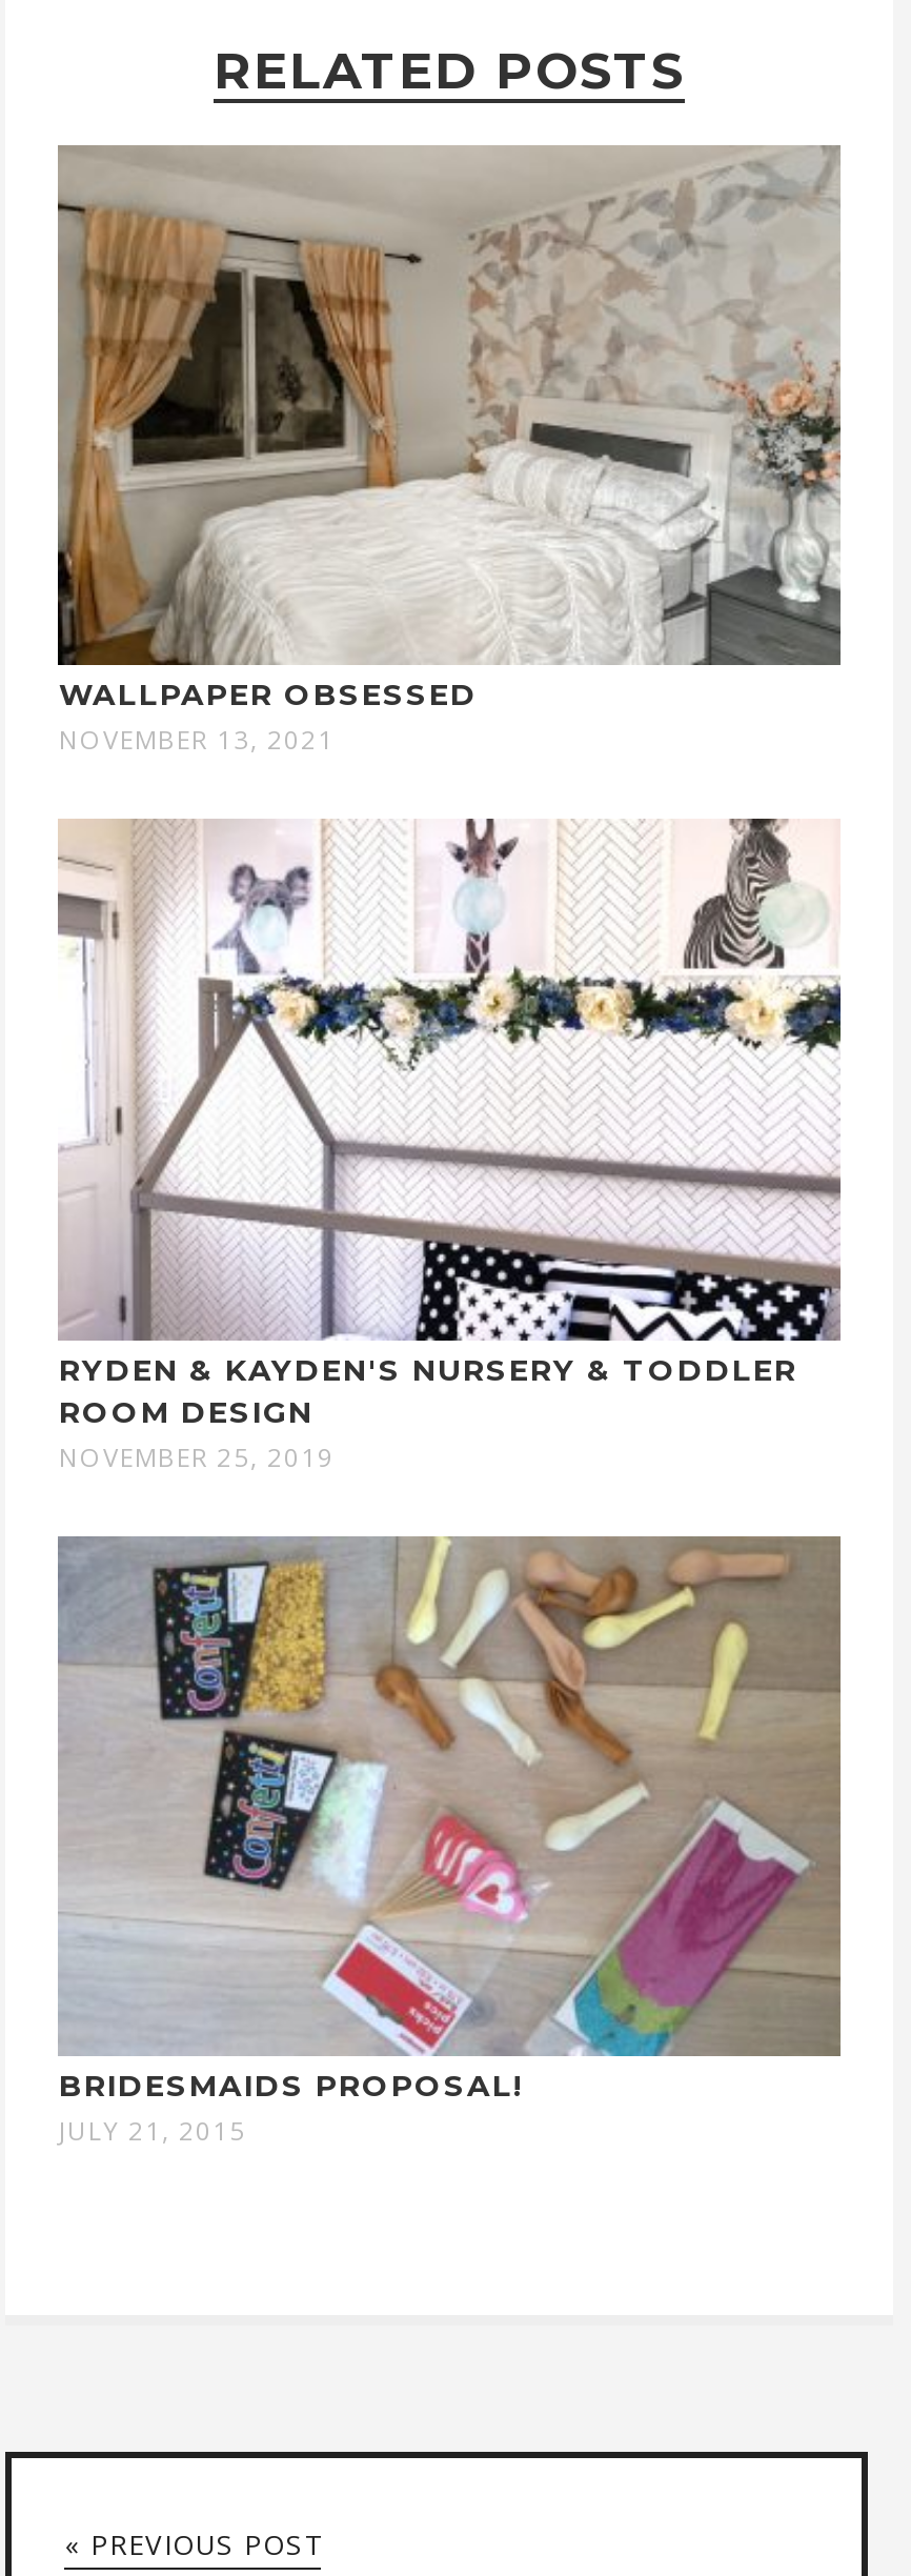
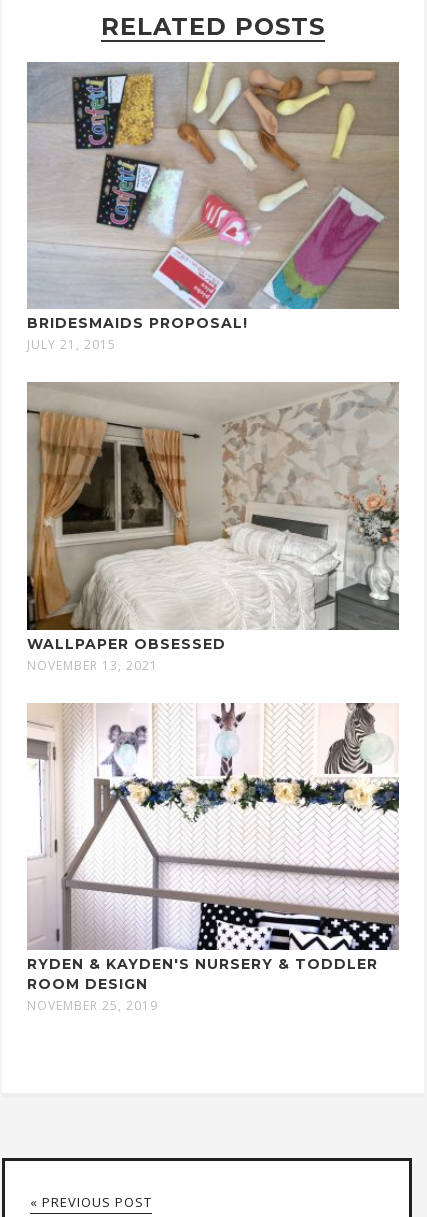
moved [56,147,845,1475] -> [26,383,401,1014]: [image] | WALLPAPER OBSESSED | NOVEMBER 13, 2021 | RYDEN & KAYDEN'S NURSERY & TODDLER | ROOM DESIGN | NOVEMBER 25, 2019
moved [56,1534,843,2149] -> [27,62,399,353]: [image] | BRIDESMAIDS PROPOSAL! | JULY 21, 2015

